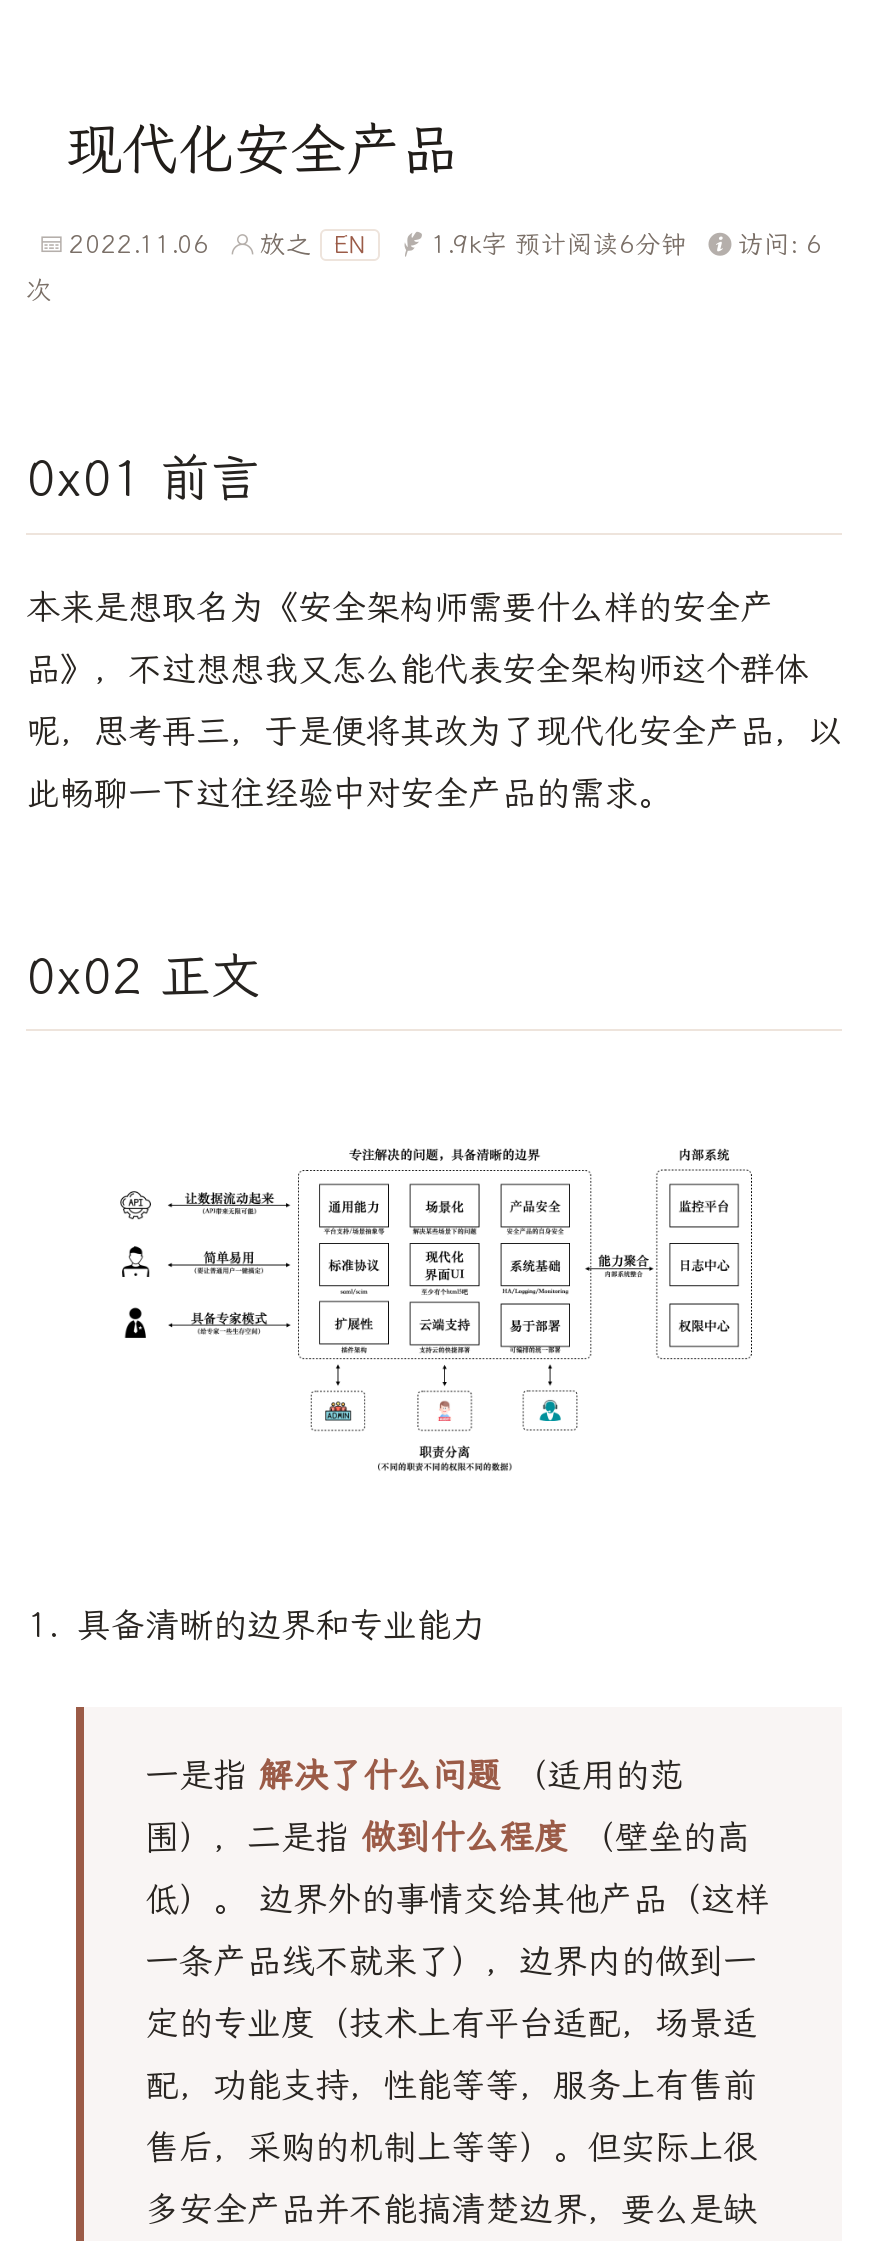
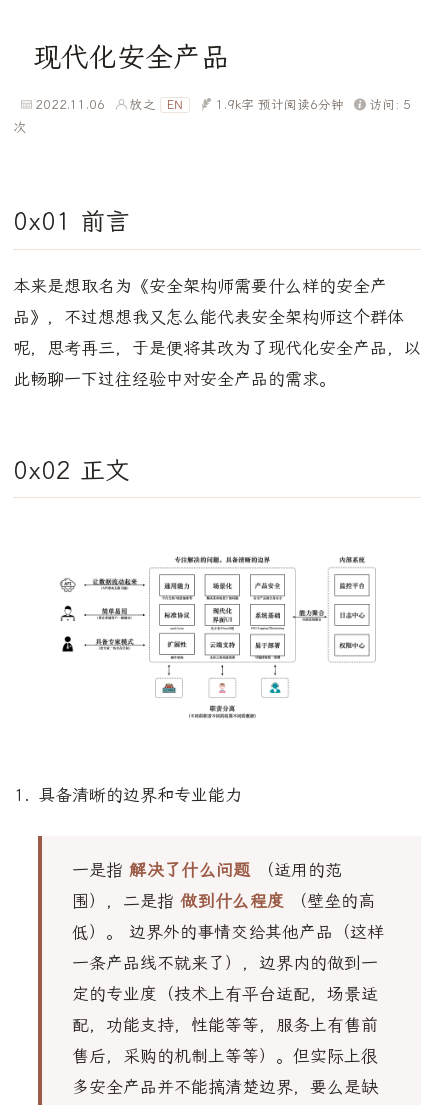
[431,229,822,259] 1.9k字 预计阅读6分钟 访问: 6 -> [215,97,411,112] 1.9k字 预计阅读6分钟 访问: 5

